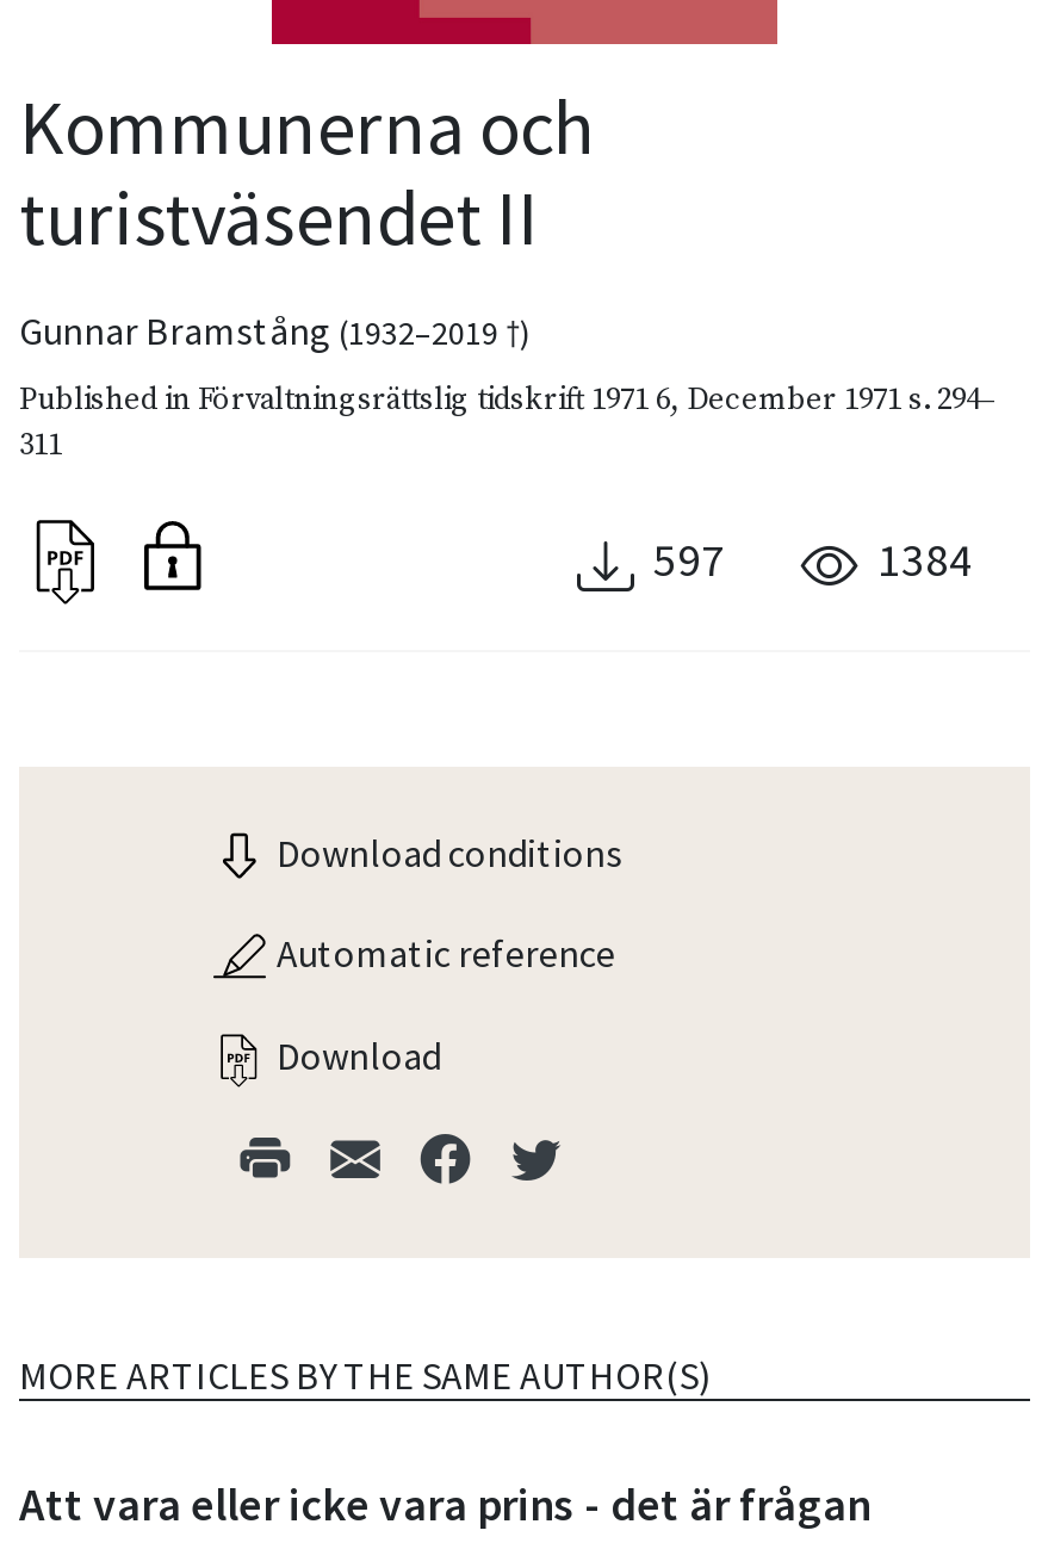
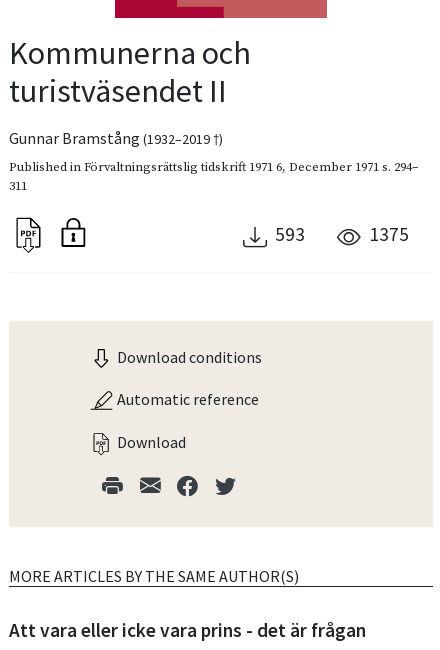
[653,530,725,587] 597 -> [275,222,305,246] 593
[877,530,973,587] 1384 -> [369,222,409,246] 1375

